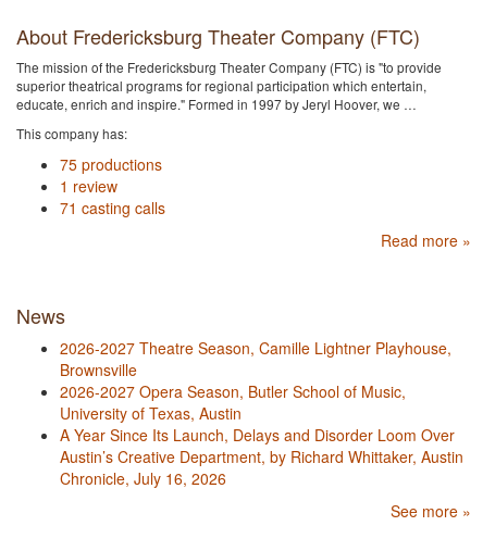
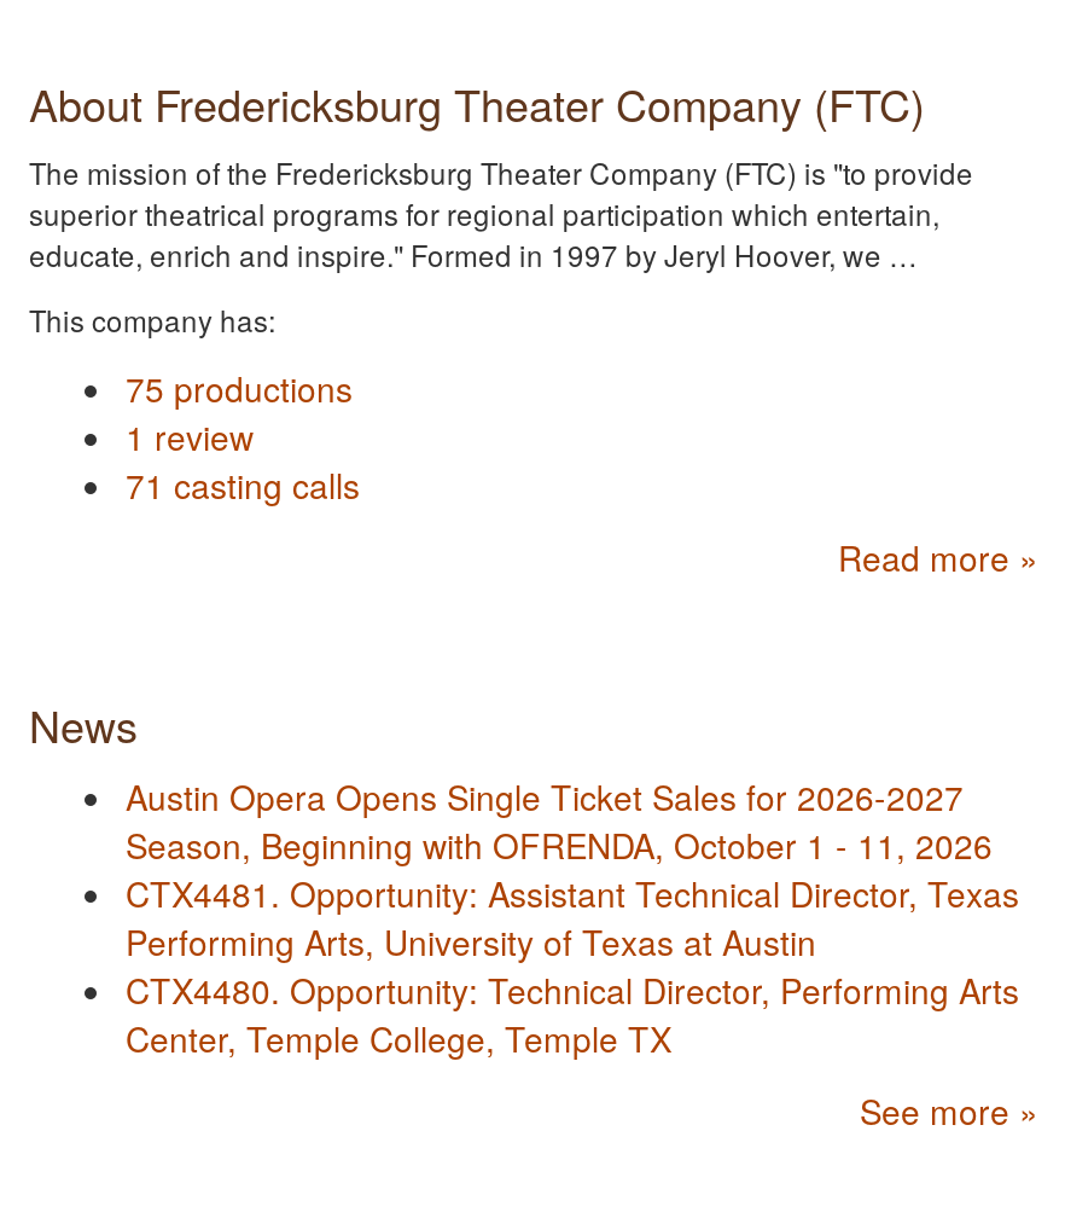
[60,337,463,489] 2026-2027 Theatre Season, Camille Lightner Playhouse, | Brownsville | 2026-2027 Opera Season, Butler School of Music, | University of Texas, Austin | A Year Since Its Launch, Delays and Disorder Loom Over | Austin’s Creative Department, by Richard Whittaker, Austin | Chronicle, July 16, 2026 -> [126,772,1019,1062] Austin Opera Opens Single Ticket Sales for 2026-2027 | Season, Beginning with OFRENDA, October 1 - 11, 2026 | CTX4481. Opportunity: Assistant Technical Director, Texas | Performing Arts, University of Texas at Austin | CTX4480. Opportunity: Technical Director, Performing Arts | Center, Temple College, Temple TX

